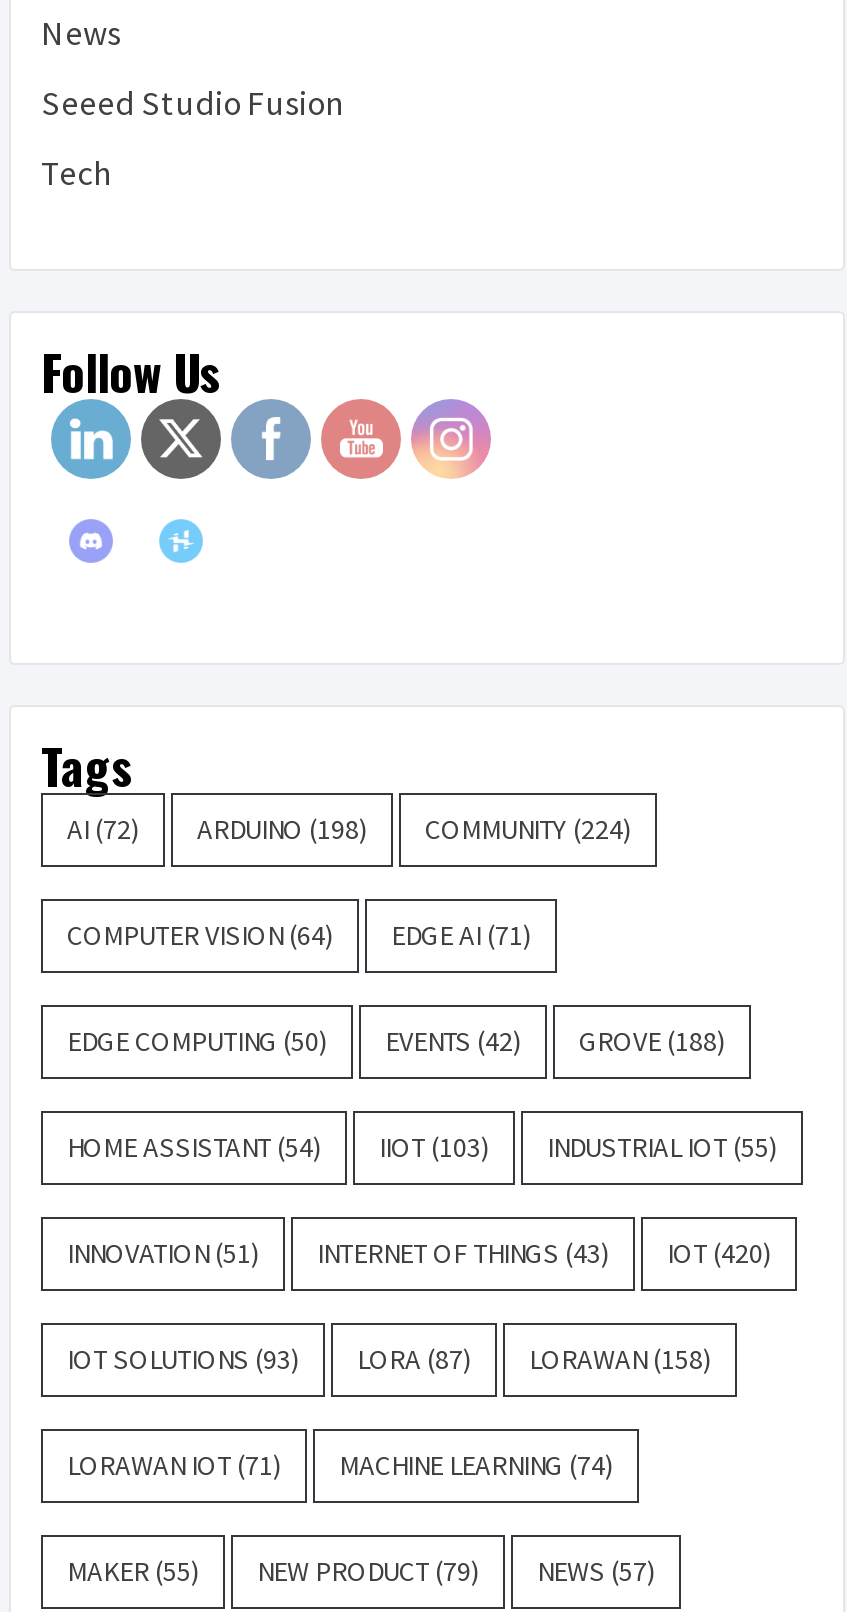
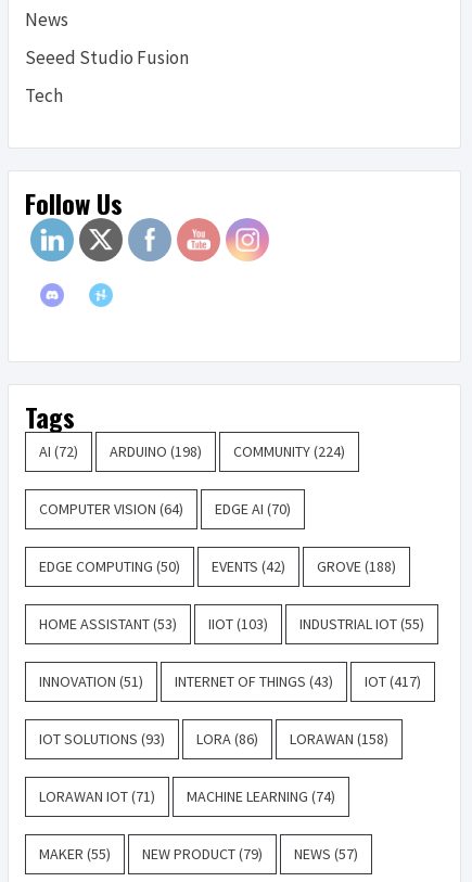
[67,917,531,953] COMPUTER VISION (64) EDGE AI (71) -> [39,499,291,518] COMPUTER VISION (64) EDGE AI (70)
[67,1129,321,1165] HOME ASSISTANT (54) -> [39,614,177,633] HOME ASSISTANT (53)
[67,1235,771,1271] INNOVATION (51) INTERNET OF THINGS (43) IOT (420) -> [39,671,421,691] INNOVATION (51) INTERNET OF THINGS (43) IOT (417)
[67,1341,711,1377] IOT SOLUTIONS (93) LORA (87) LORAWAN (158) -> [39,729,388,748] IOT SOLUTIONS (93) LORA (86) LORAWAN (158)

